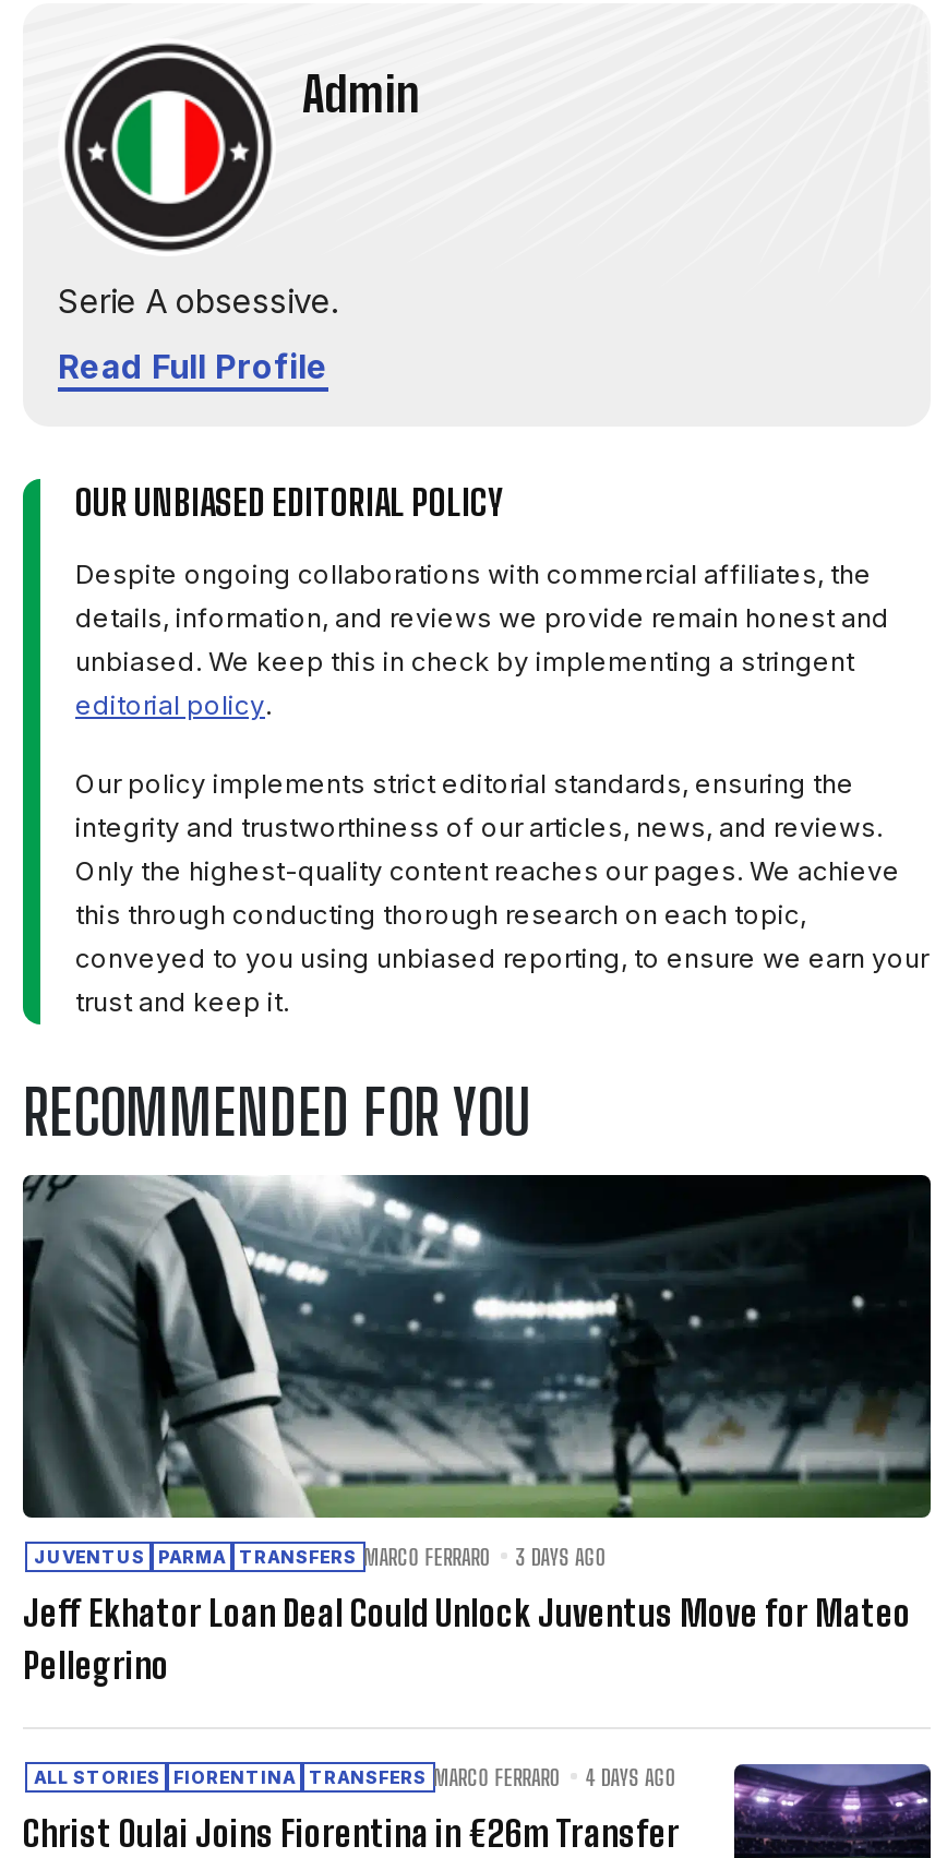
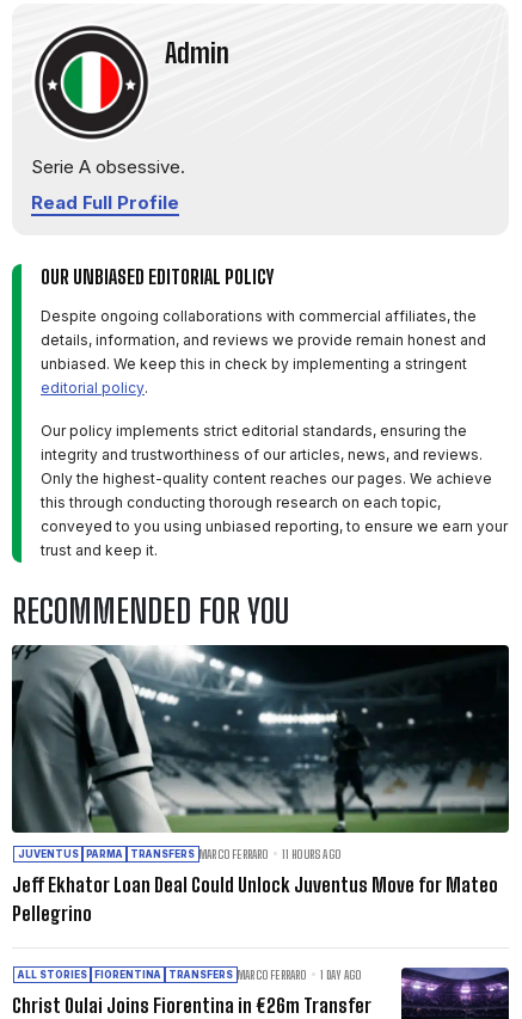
[34,1543,607,1570] JUVENTUS PARMA TRANSFERS MARCO FERRARO 3 DAYS AGO -> [18,847,340,861] JUVENTUS PARMA TRANSFERS MARCO FERRARO 11 HOURS AGO
[34,1764,677,1790] ALL STORIES FIORENTINA TRANSFERS MARCO FERRARO 4 DAYS AGO -> [18,967,361,982] ALL STORIES FIORENTINA TRANSFERS MARCO FERRARO 1 DAY AGO

